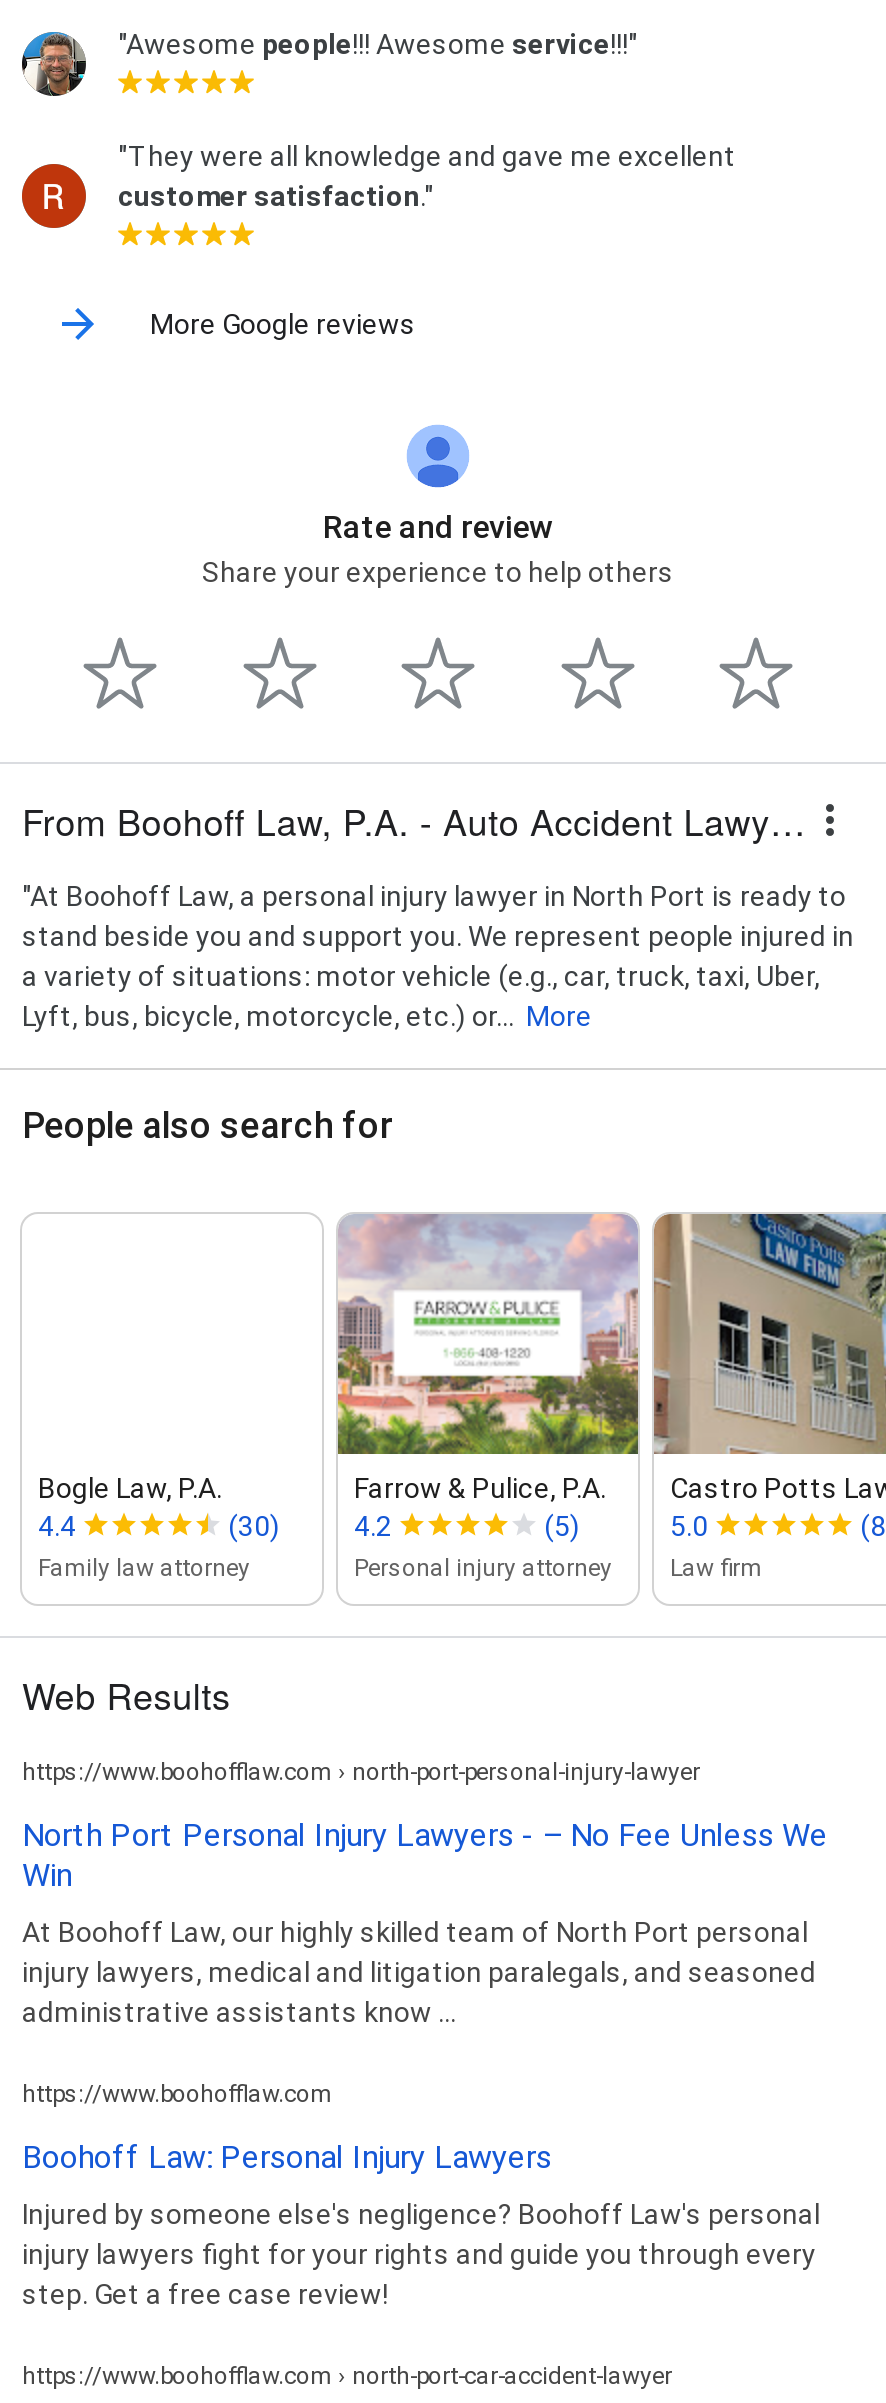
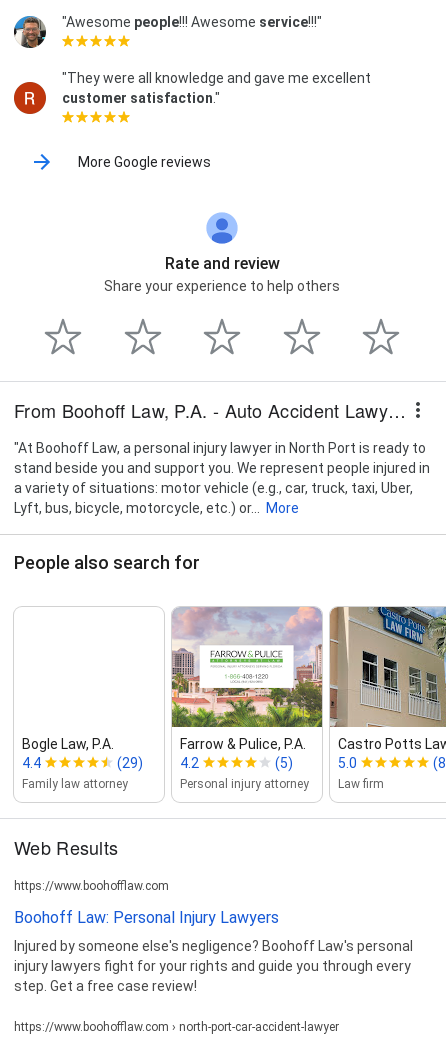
[228,1509,280,1541] (30) -> [117,755,143,771] (29)
[22,1757,828,2027] https://www.boohofflaw.com › north-port-personal-injury-lawyer | North Port Personal Injury Lawyers - – No Fee Unless We | Win | At Boohoff Law, our highly skilled team of North Port personal | injury lawyers, medical and litigation paralegals, and seasoned | administrative assistants know ... -> none

